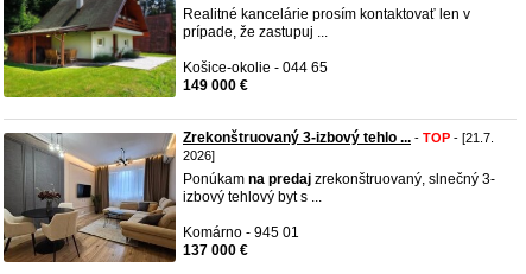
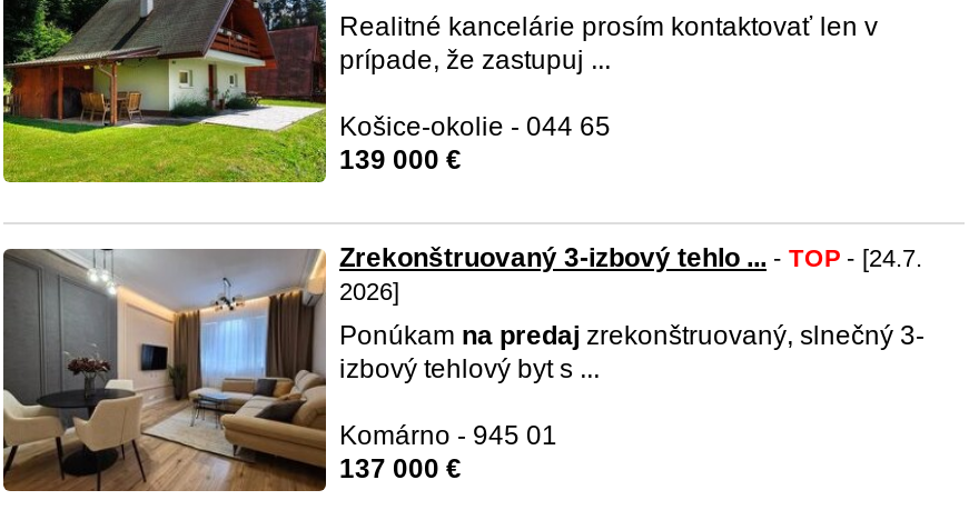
[183,77,248,94] 149 000 € -> [339,144,462,176] 139 000 €
[183,129,494,146] Zrekonštruovaný 3-izbový tehlo ... - TOP - [21.7. -> [339,242,922,273] Zrekonštruovaný 3-izbový tehlo ... - TOP - [24.7.

